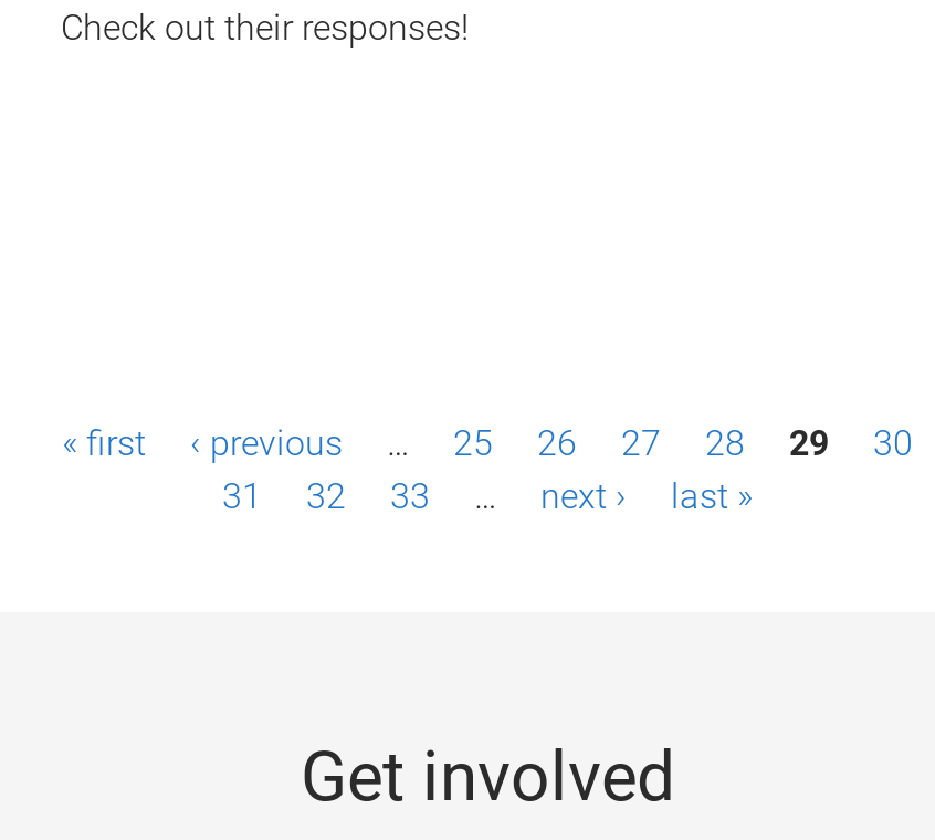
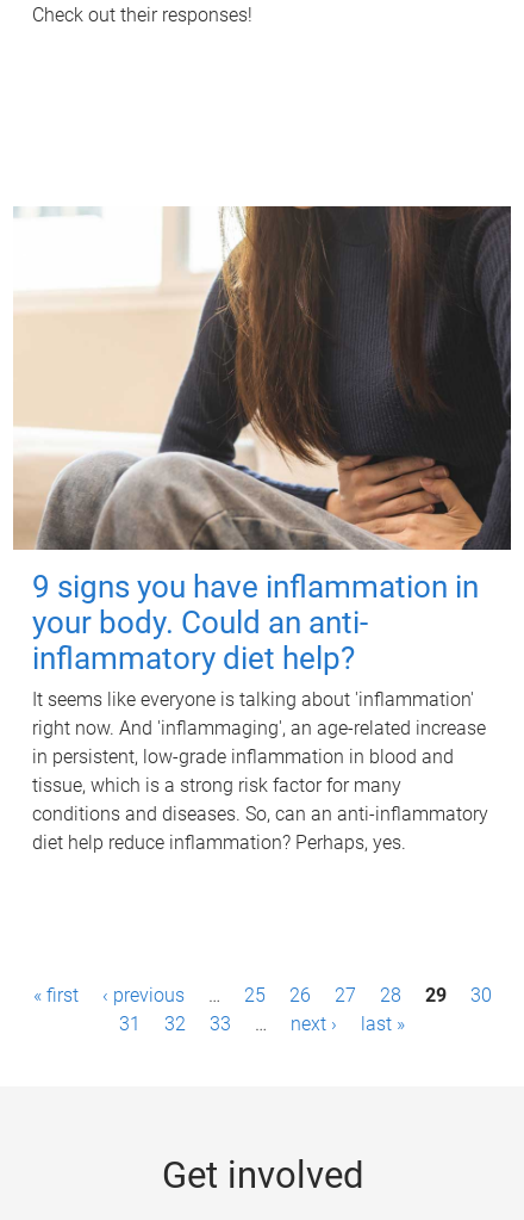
none -> [13,205,512,854] [image] | 9 signs you have inflammation in | your body. Could an anti- | inflammatory diet help? | It seems like everyone is talking about 'inflammation' | right now. And 'inflammaging', an age-related increase | in persistent, low-grade inflammation in blood and | tissue, which is a strong risk factor for many | conditions and diseases. So, can an anti-inflammatory | diet help reduce inflammation? Perhaps, yes.

